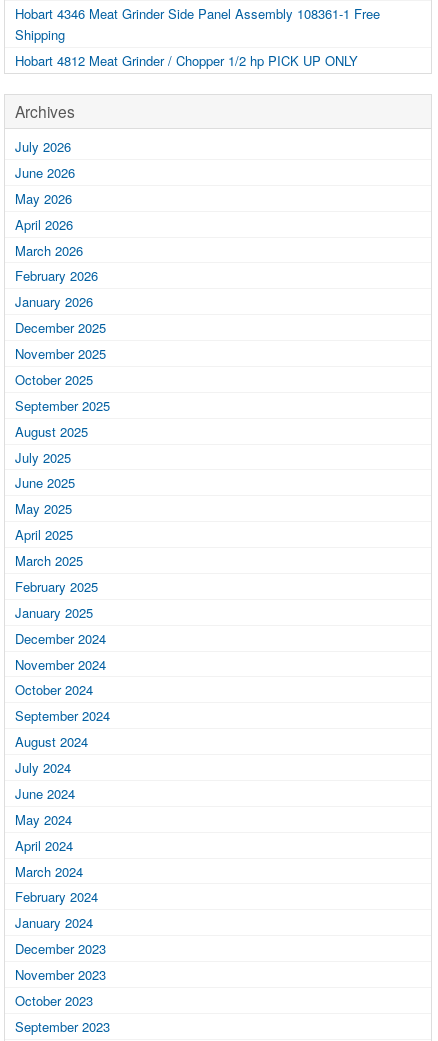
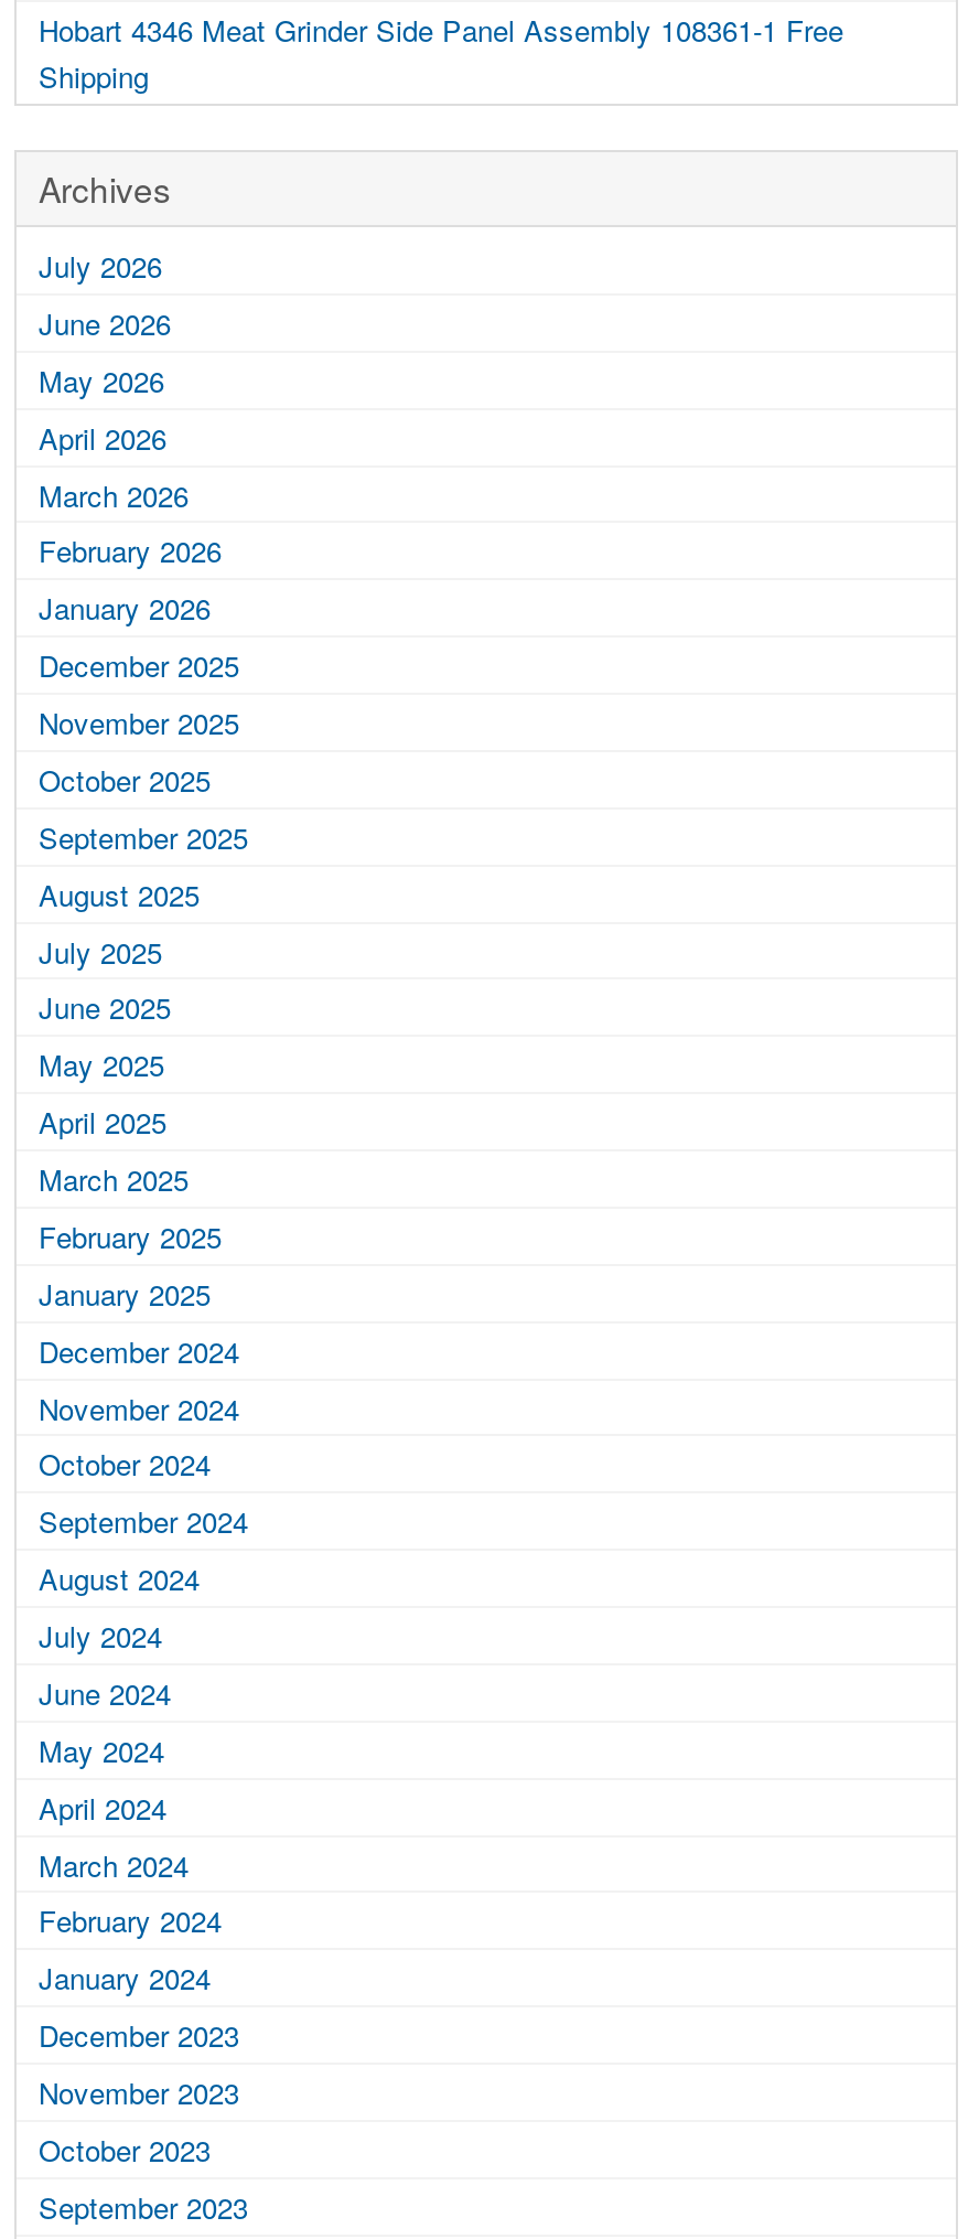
[15,51,358,70] Hobart 4812 Meat Grinder / Chopper 1/2 hp PICK UP ONLY -> none

